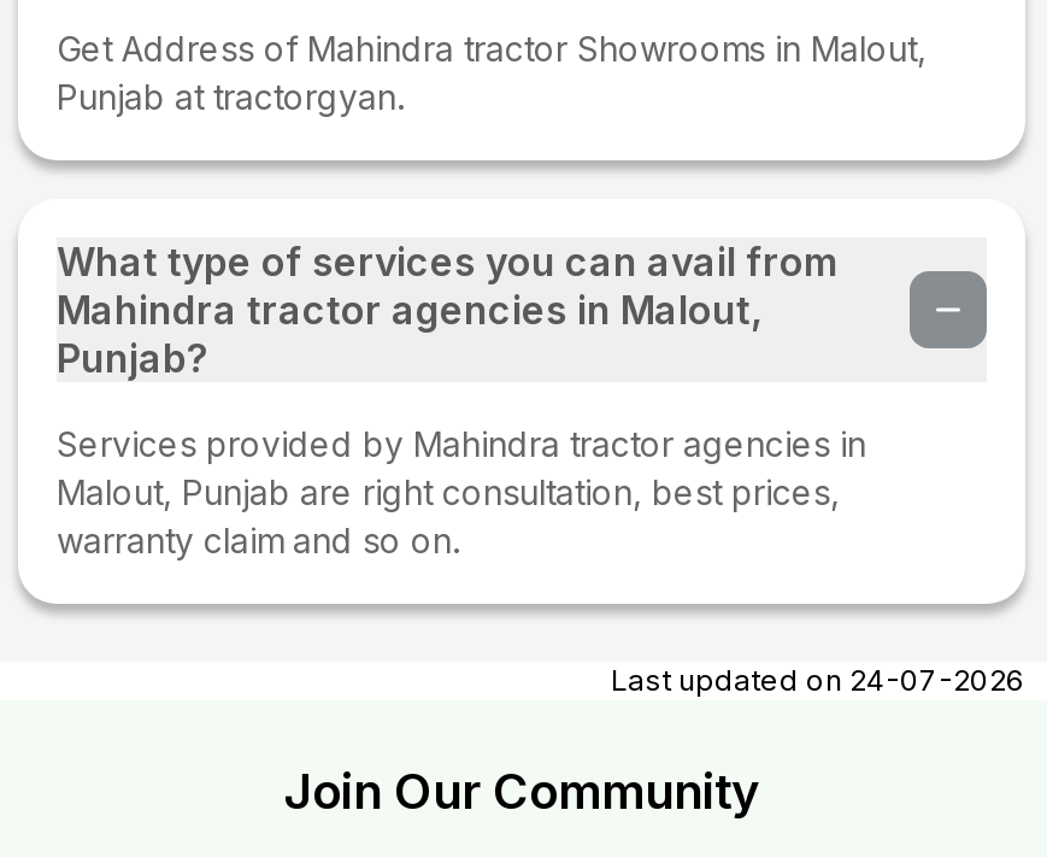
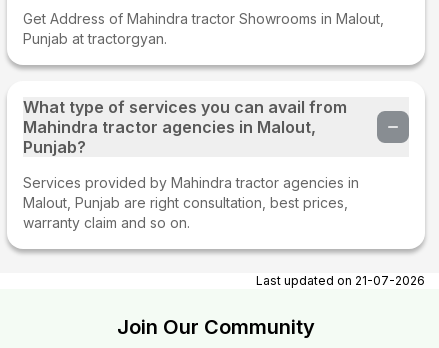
[611,662,1025,699] Last updated on 24-07-2026 -> [256,273,425,288] Last updated on 21-07-2026

